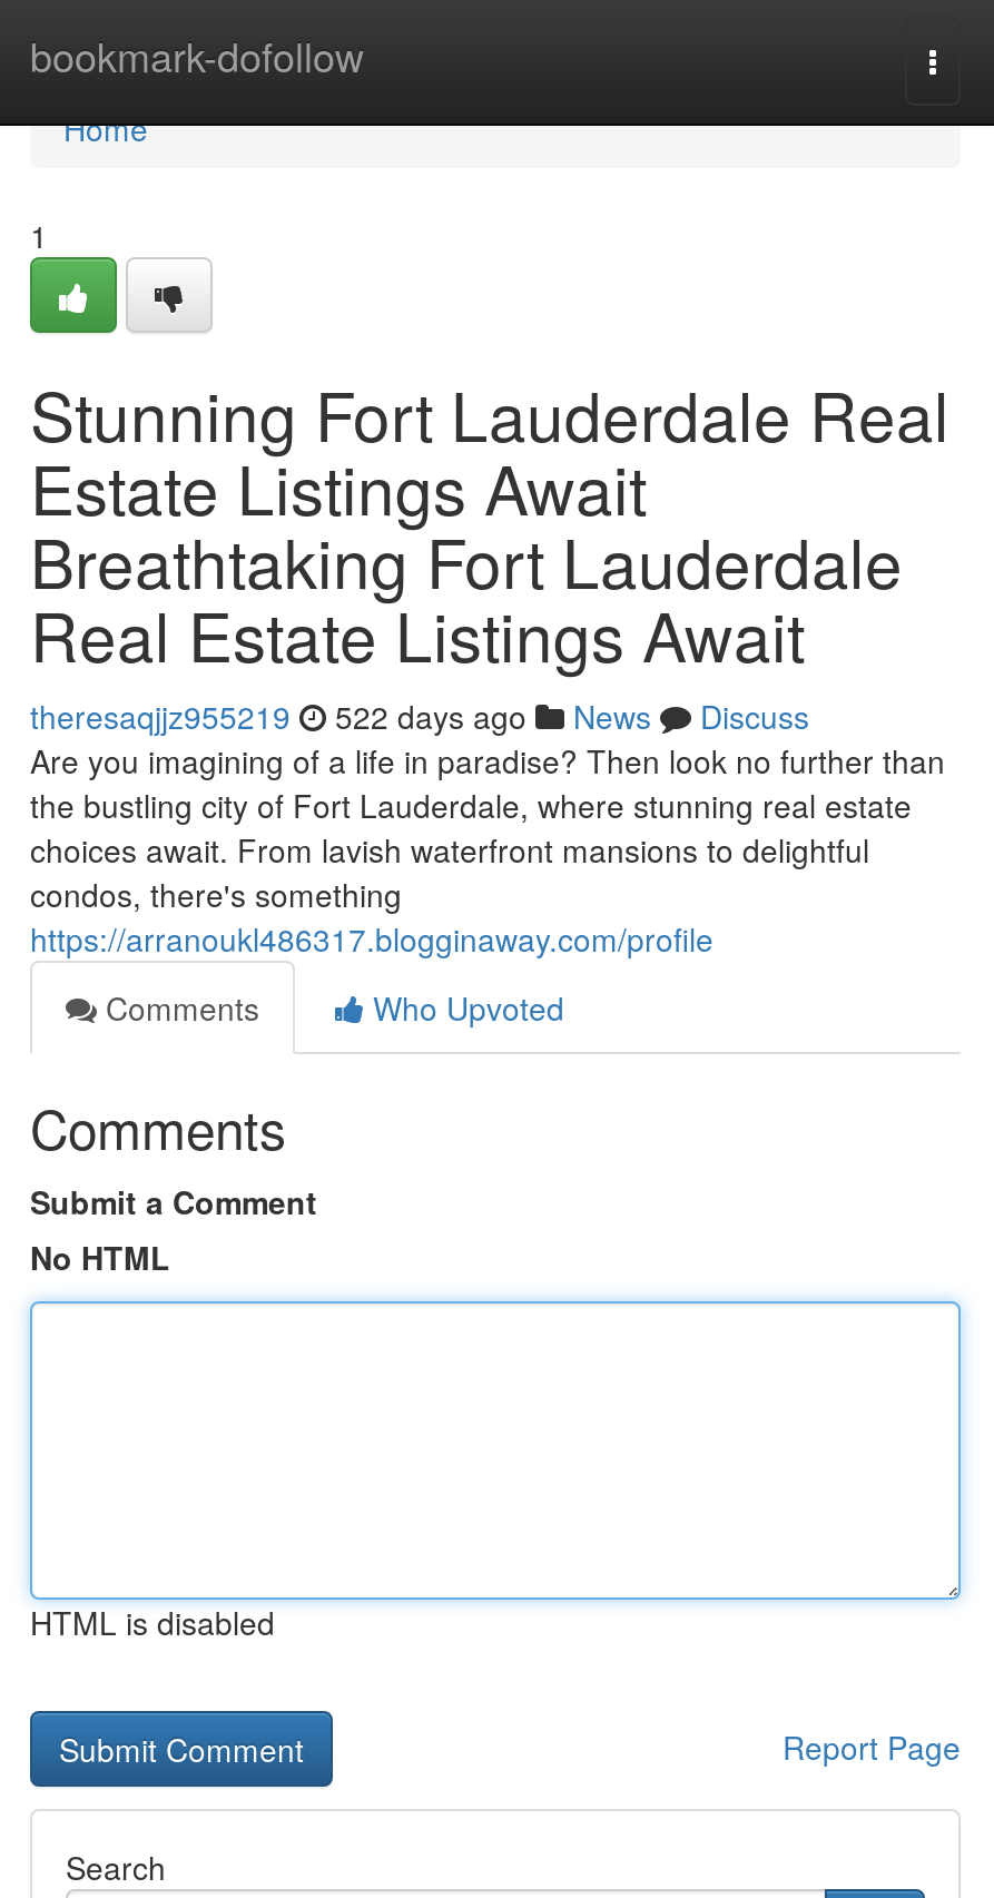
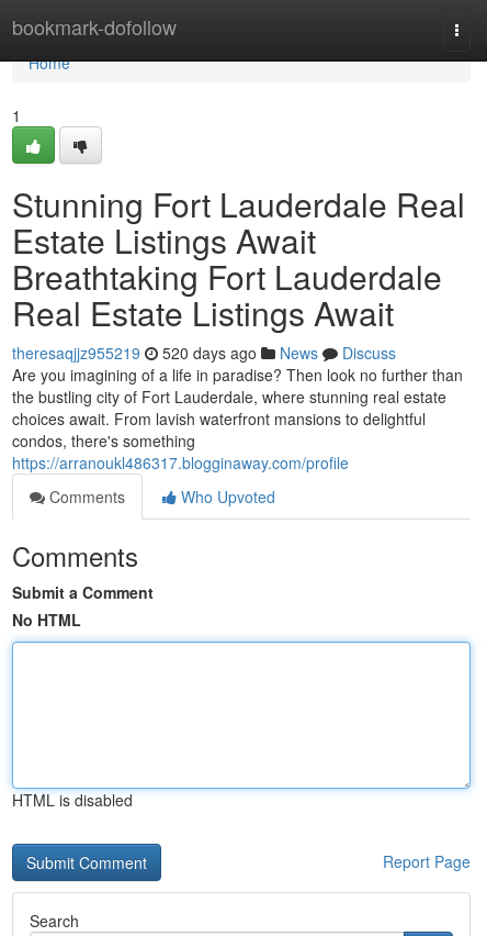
[30,694,809,738] theresaqjjz955219 522 days ago News Discuss -> [12,342,396,364] theresaqjjz955219 520 days ago News Discuss

